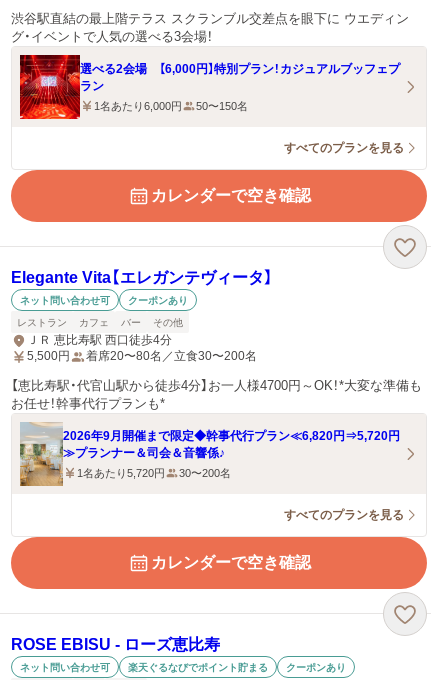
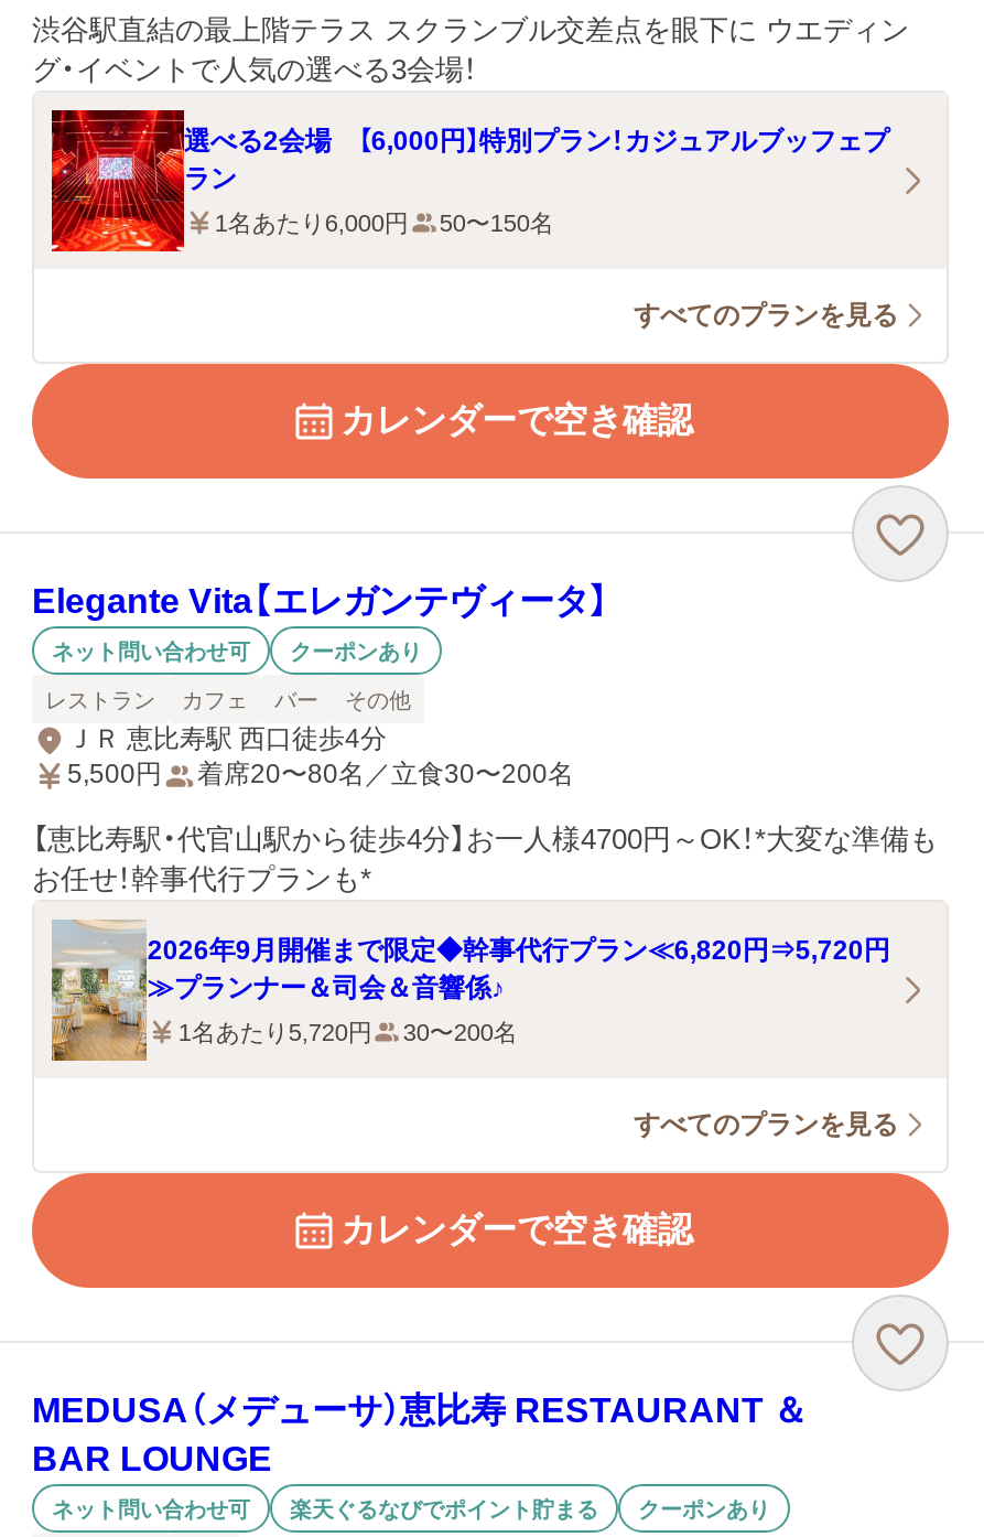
[11,636,220,653] ROSE EBISU ‐ ローズ恵比寿 -> [32,1391,808,1477] MEDUSA（メデューサ）恵比寿 RESTAURANT ＆ | BAR LOUNGE

